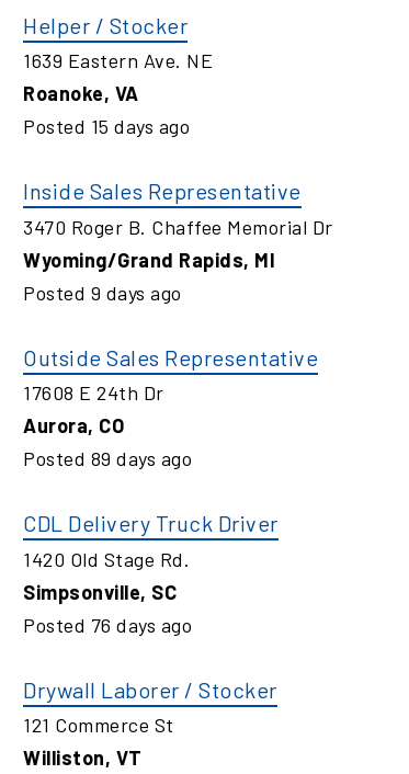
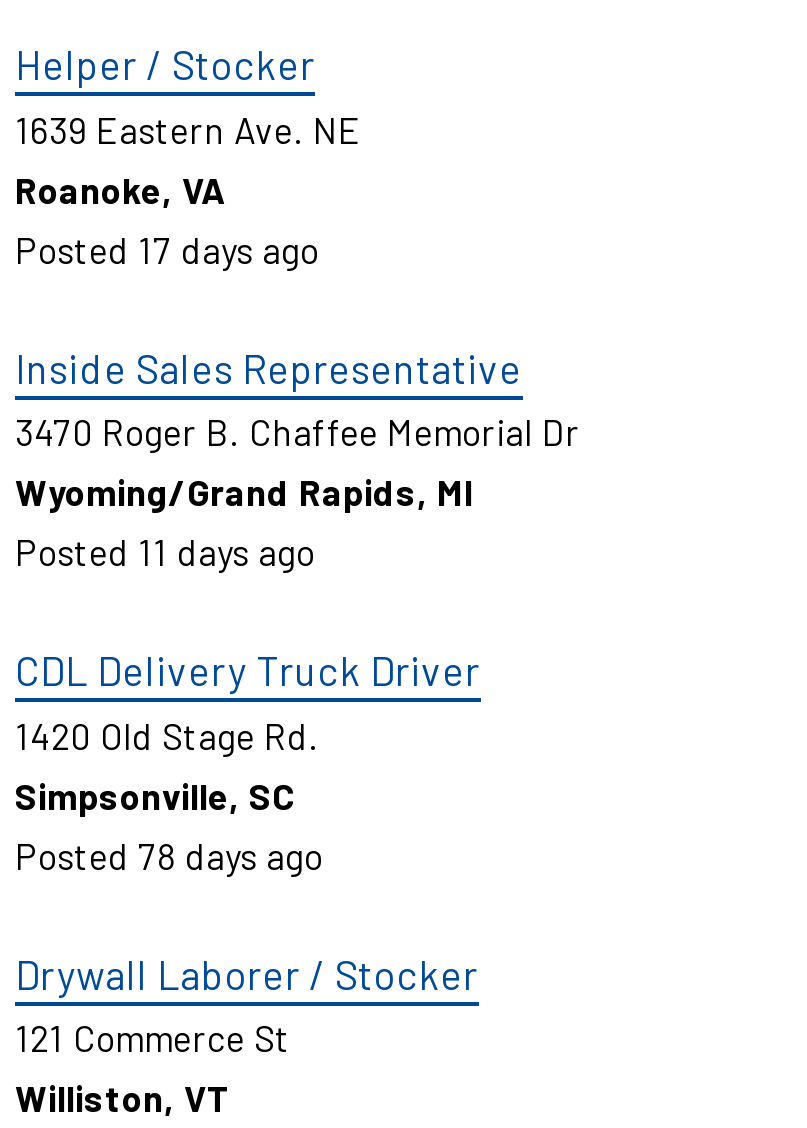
[23,114,190,138] Posted 15 days ago -> [15,227,319,271] Posted 17 days ago
[23,280,318,470] Posted 9 days ago | Outside Sales Representative | 17608 E 24th Dr | Aurora, CO | Posted 89 days ago -> [15,530,315,574] Posted 11 days ago
[23,612,192,636] Posted 76 days ago -> [15,833,323,877] Posted 78 days ago

